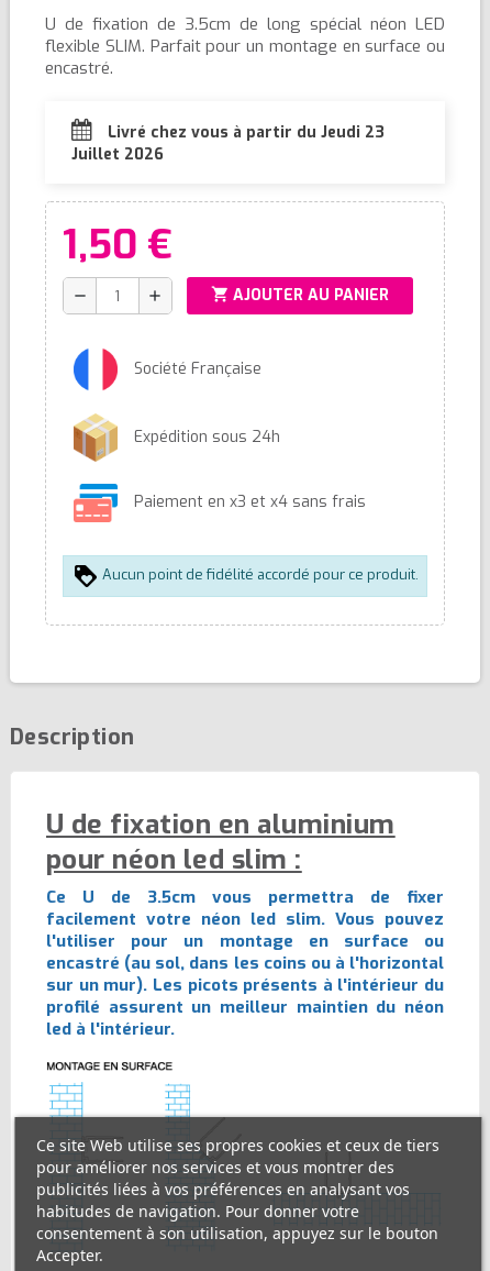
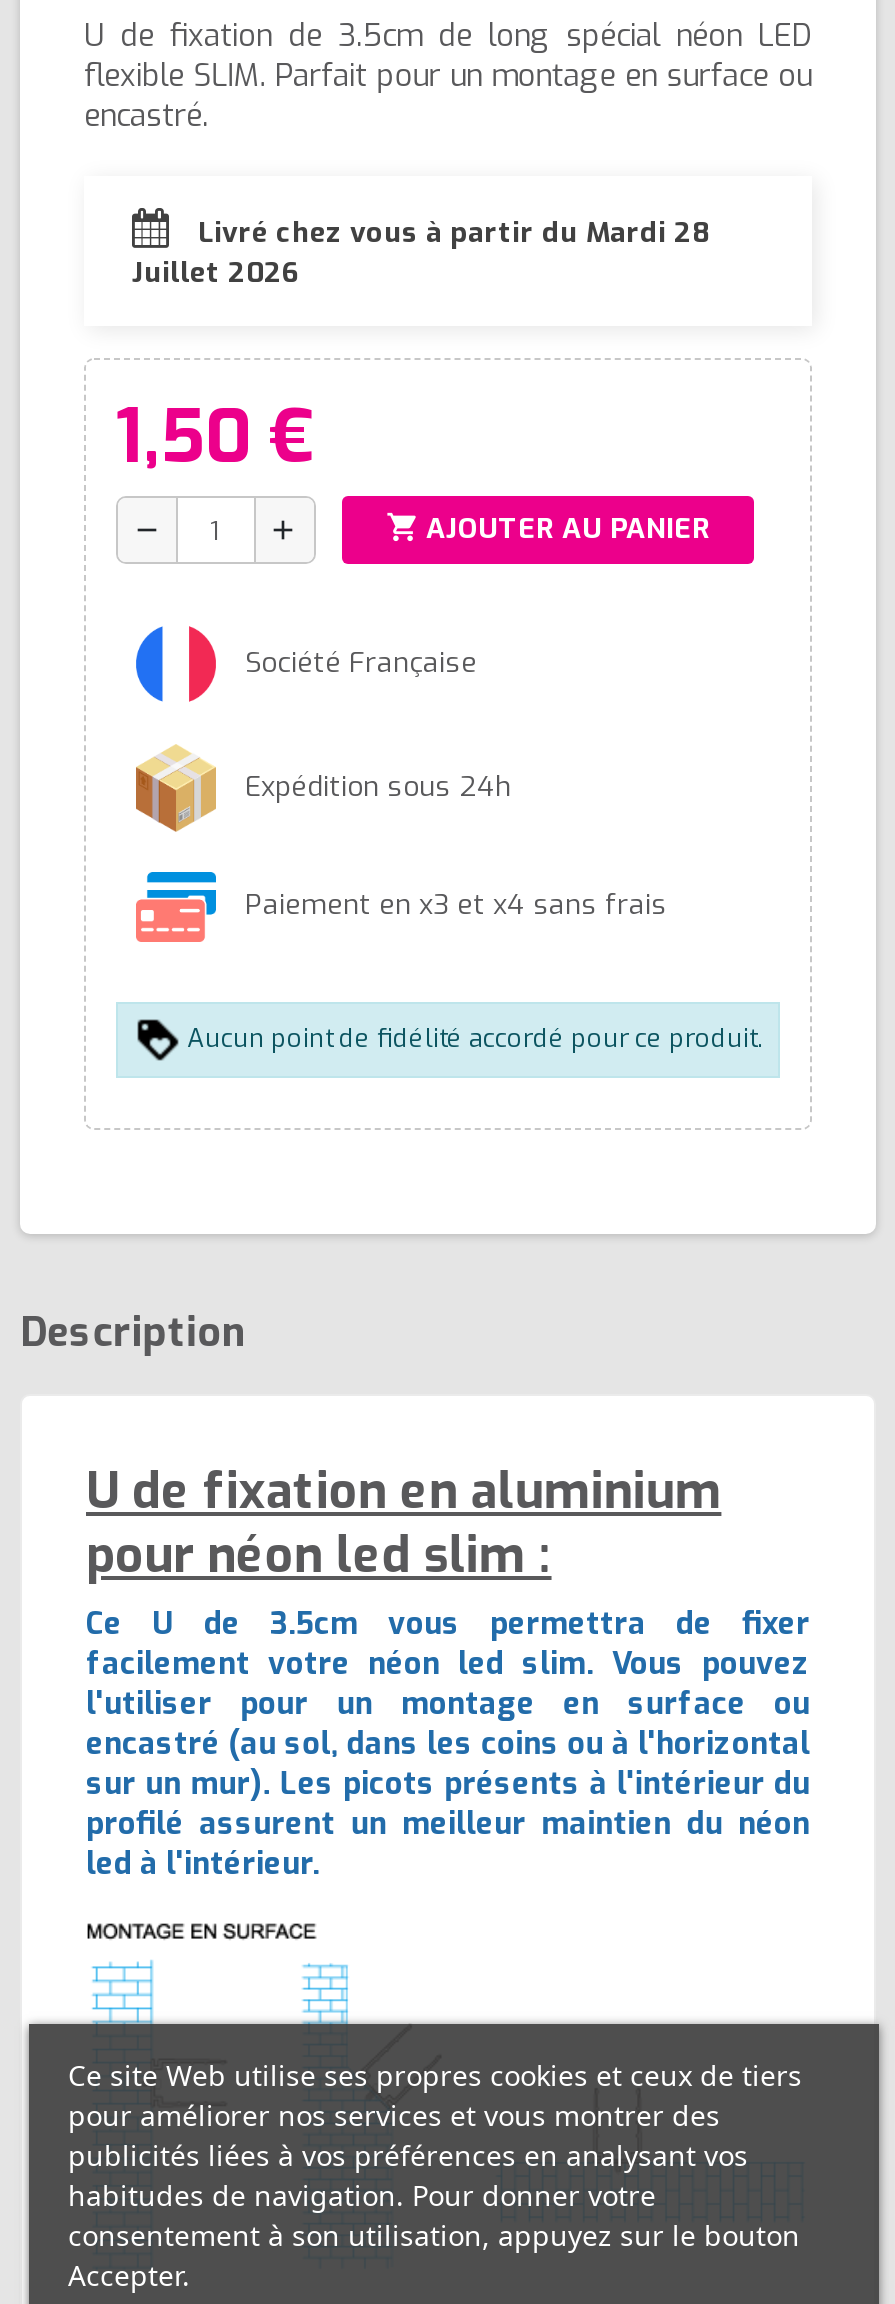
[108,122,385,143] Livré chez vous à partir du Jeudi 23 -> [198,215,710,253] Livré chez vous à partir du Mardi 28

